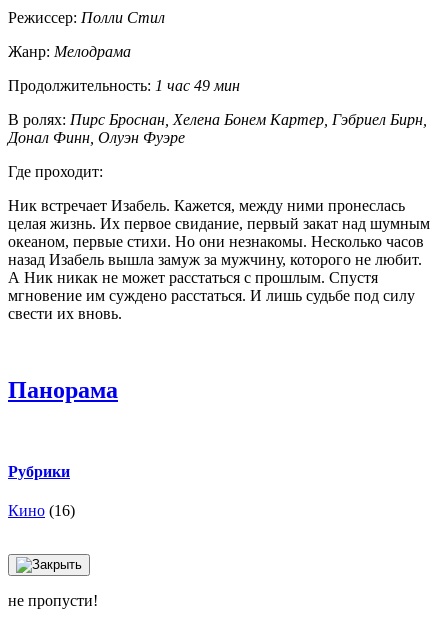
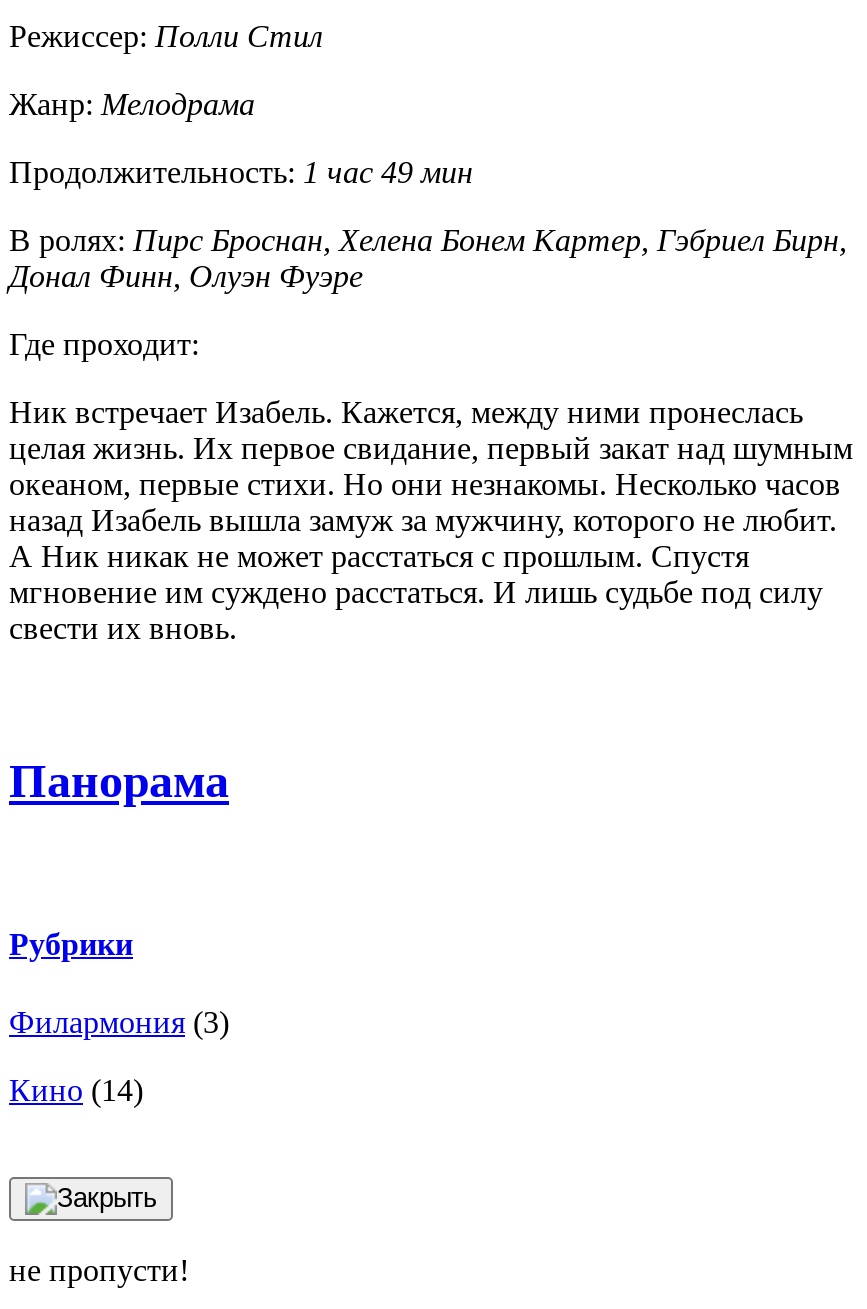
[8,502,75,519] Кино (16) -> [9,1005,229,1107] Филармония (3) | Кино (14)

